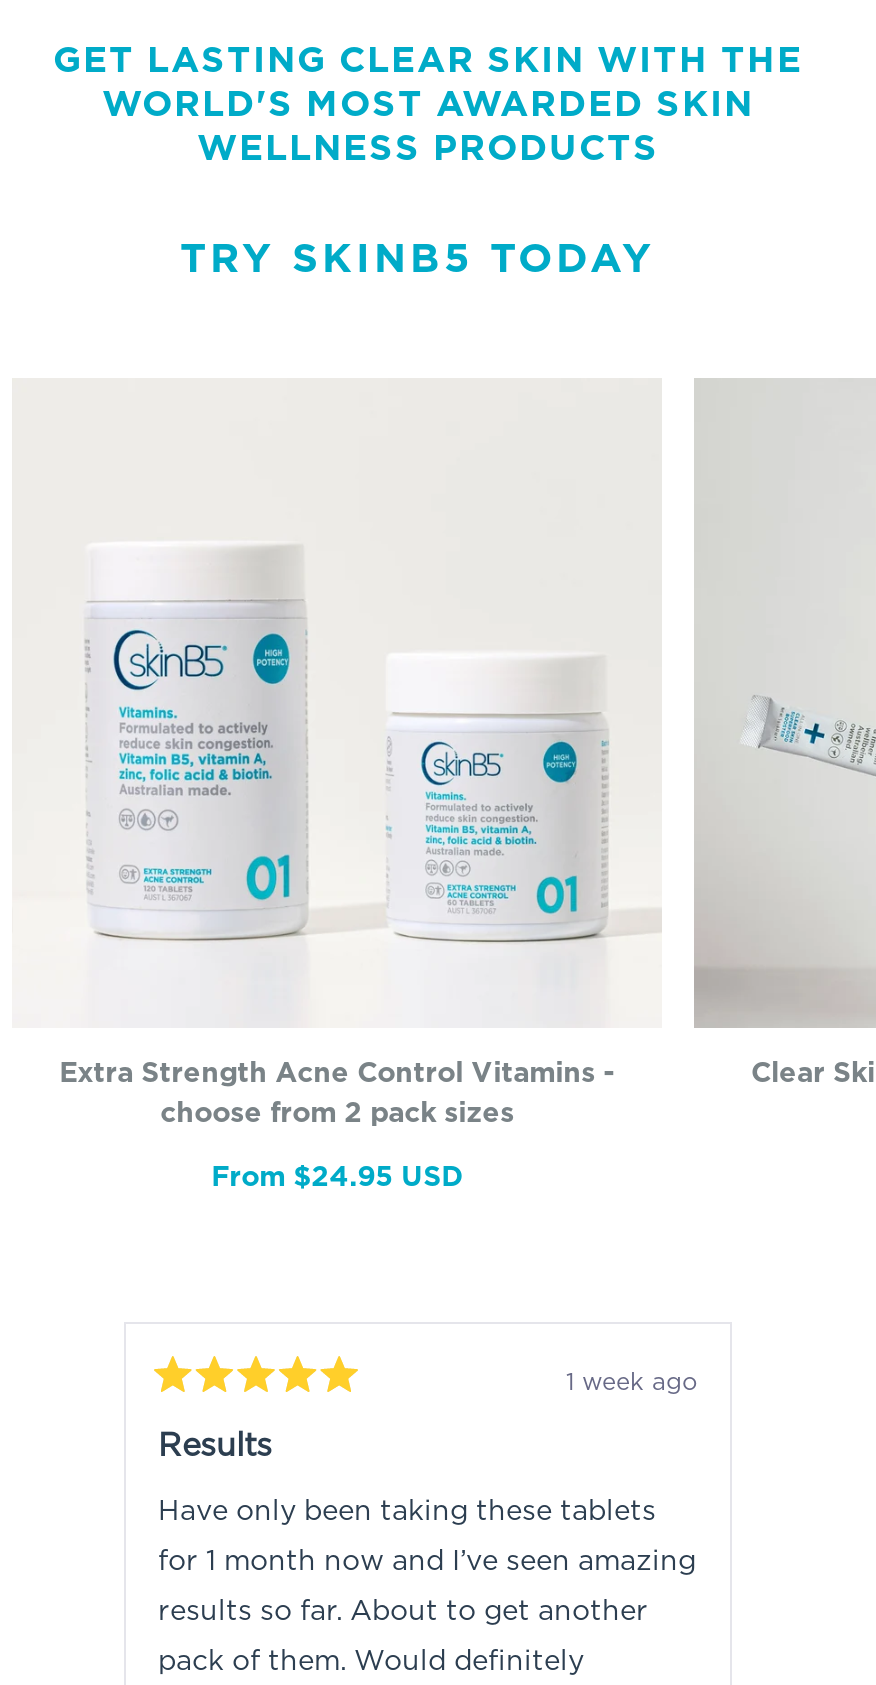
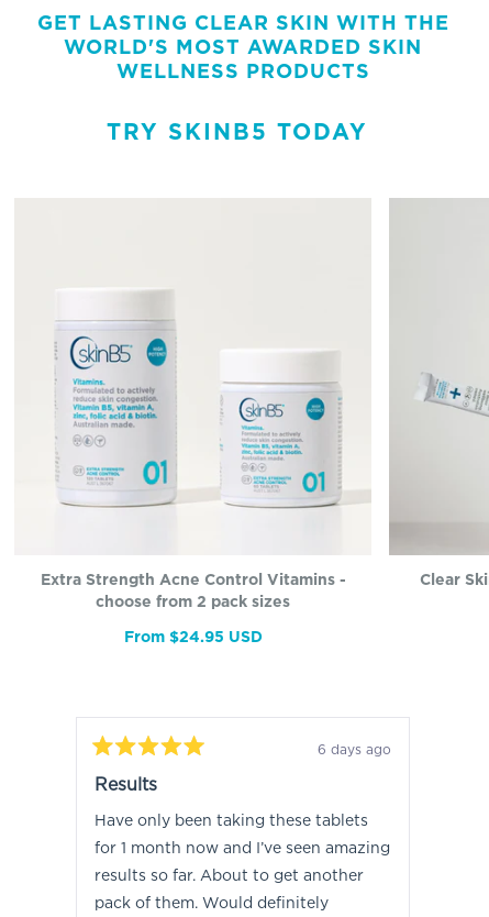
[566,1368,698,1394] 1 week ago -> [318,742,391,756] 6 days ago

